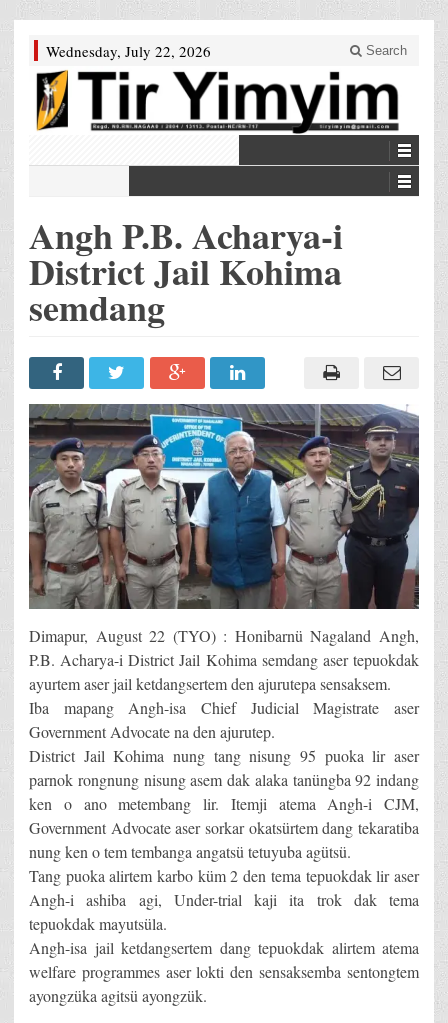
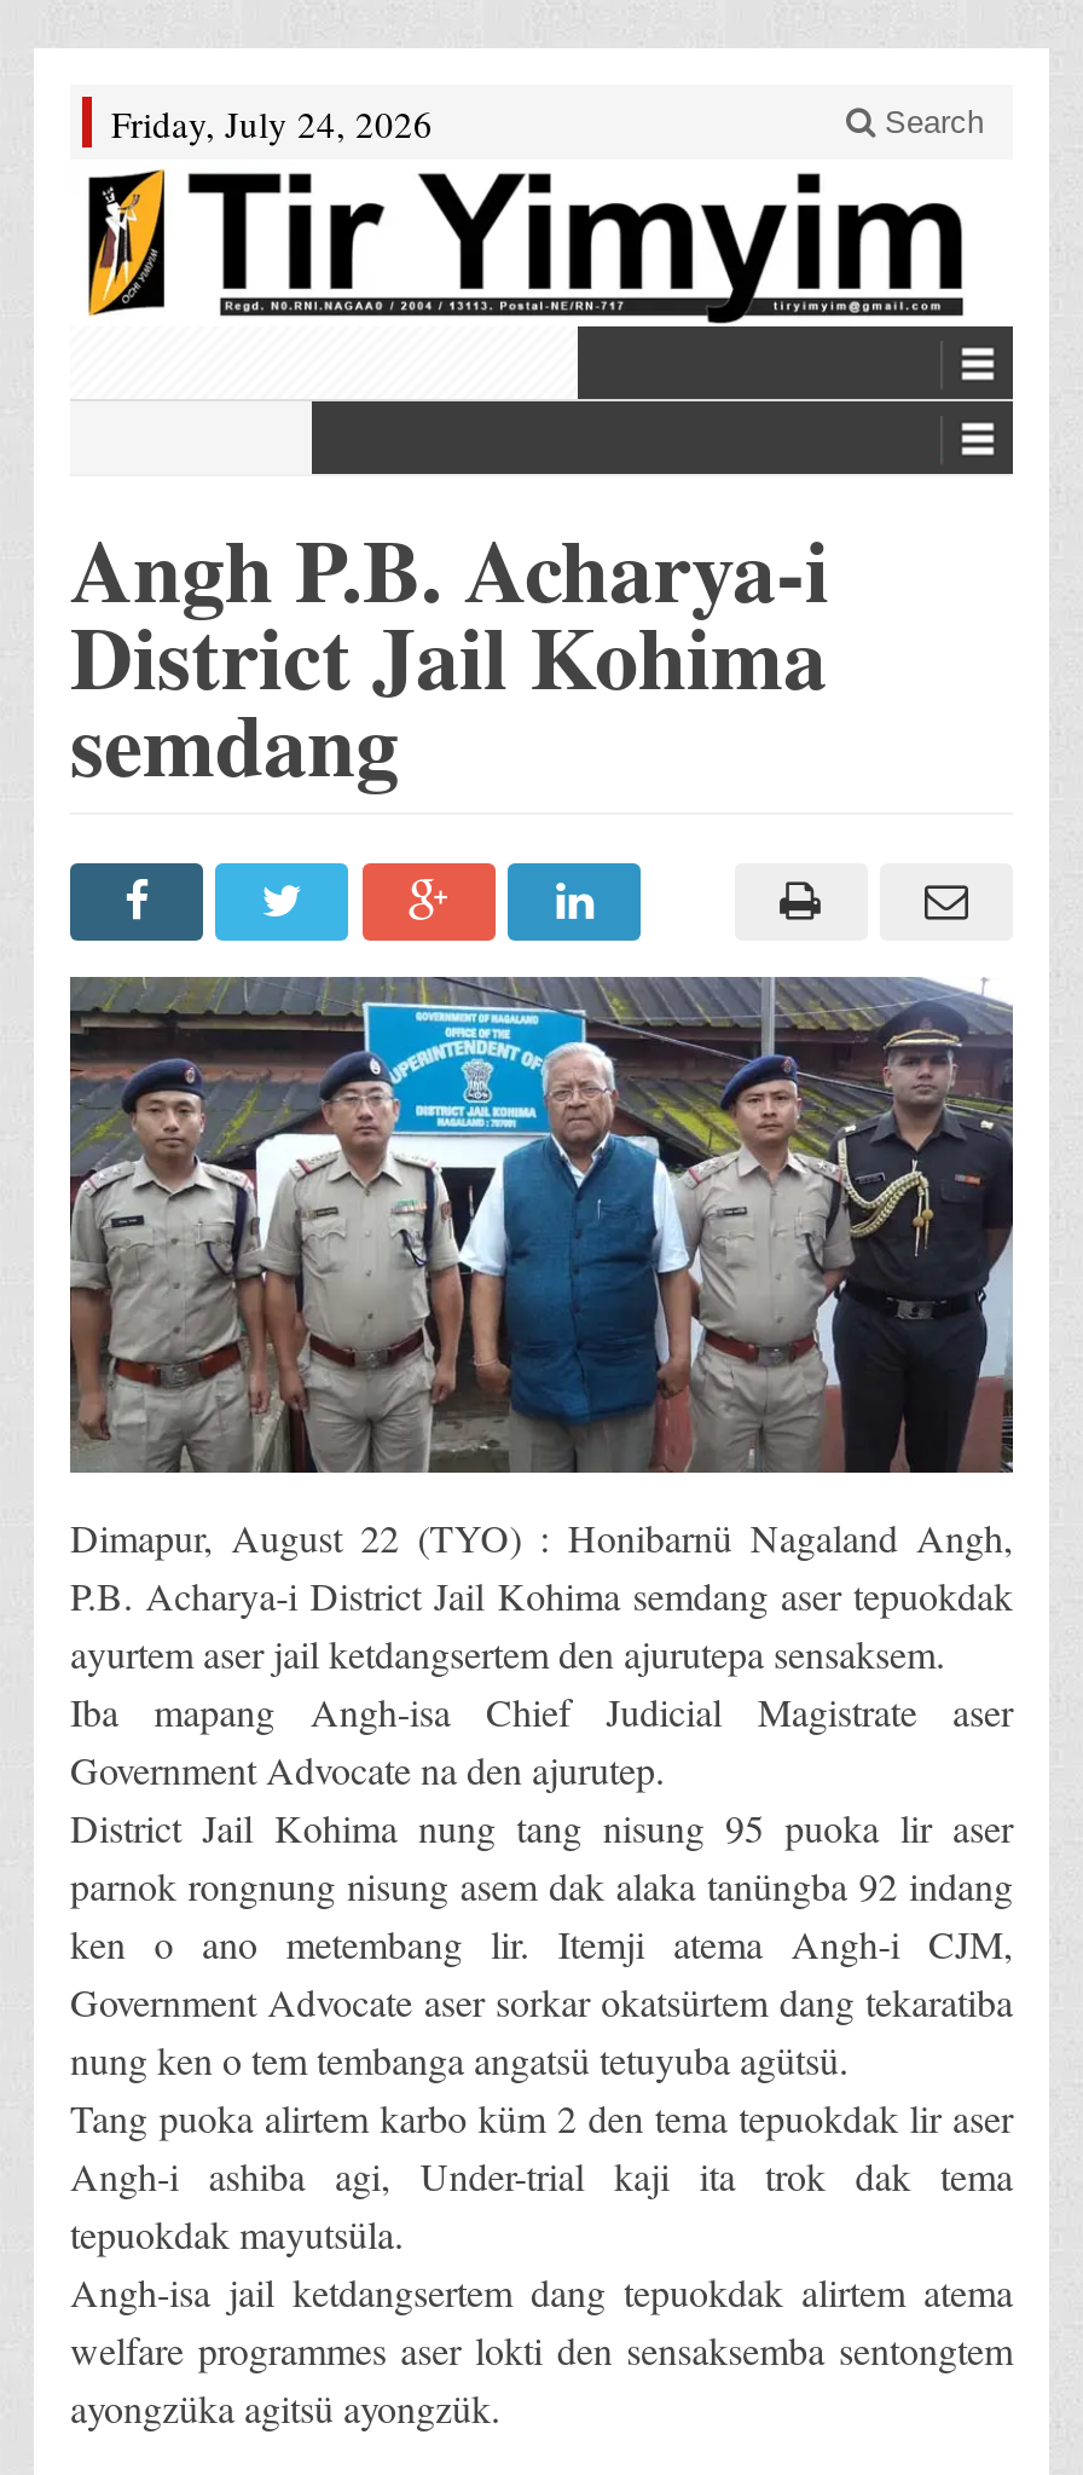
[46,41,211,61] Wednesday, July 22, 2026 -> [111,99,433,148] Friday, July 24, 2026

